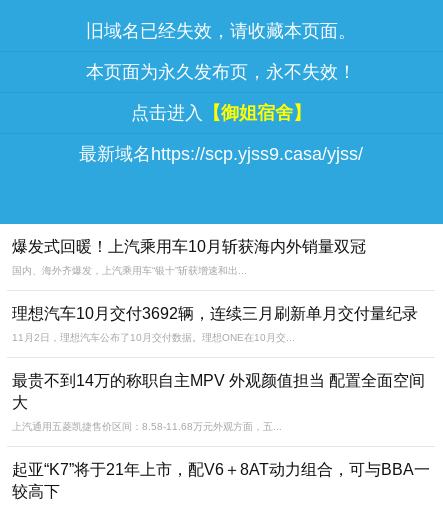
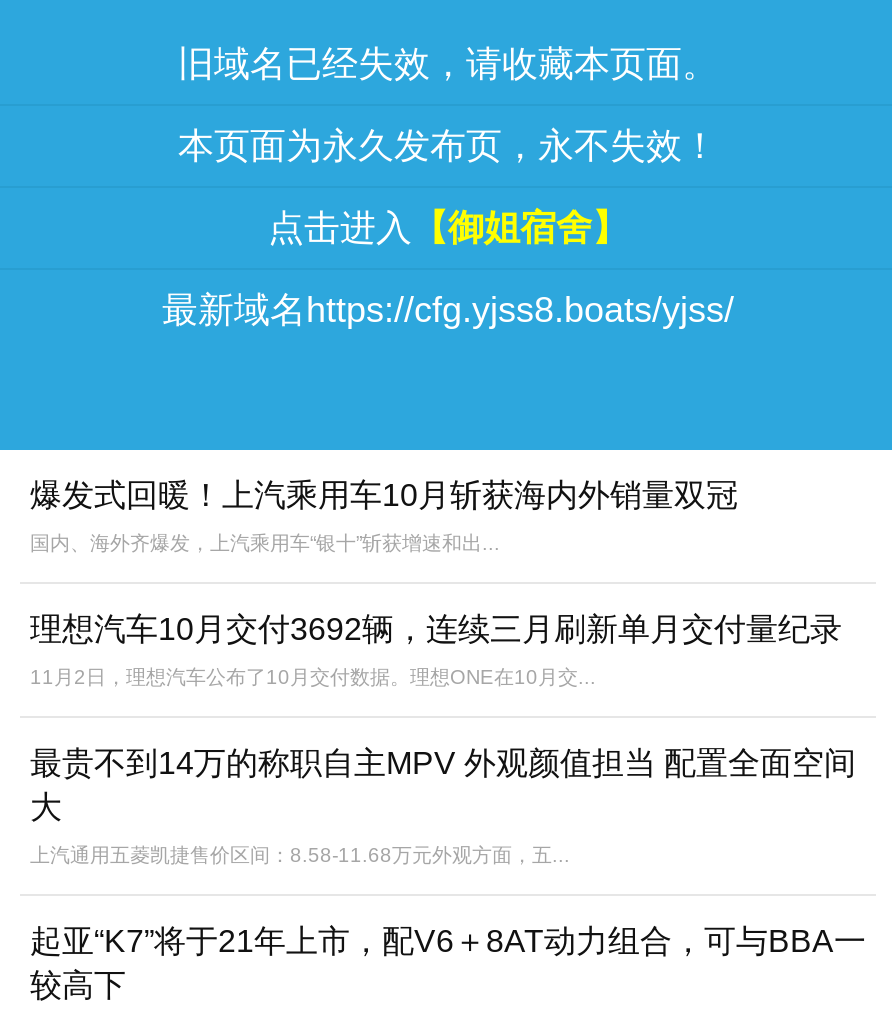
[79,144,363,164] 最新域名https://scp.yjss9.casa/yjss/ -> [162,290,734,330] 最新域名https://cfg.yjss8.boats/yjss/

